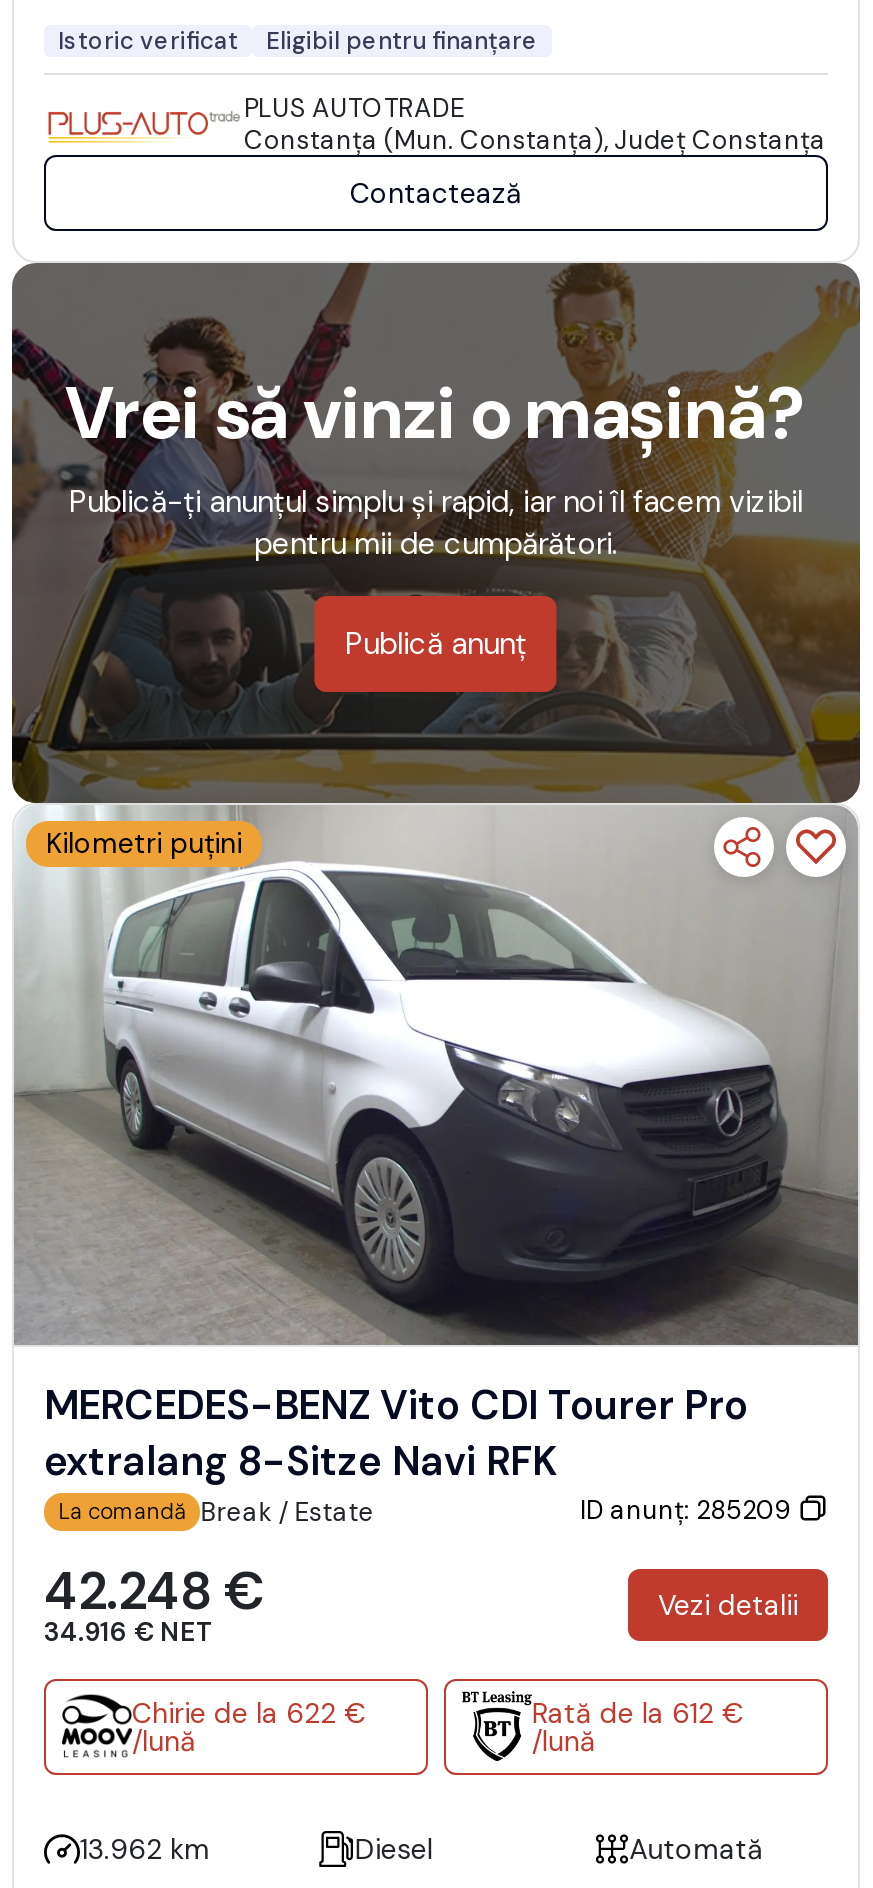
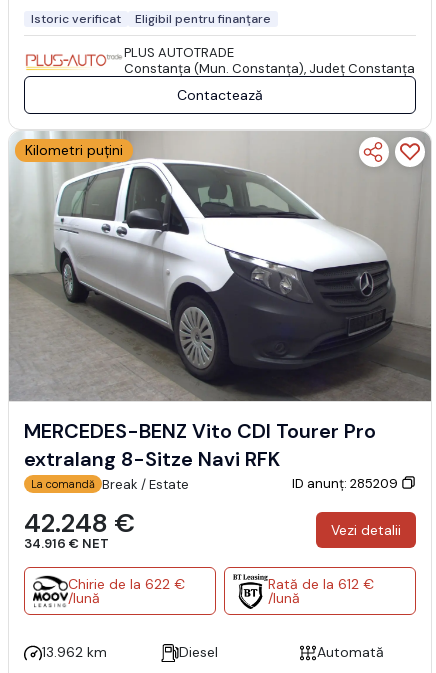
[10,261,860,805] [image] | Vrei să vinzi o mașină? | Publică-ți anunțul simplu și rapid, iar noi îl facem vizibil | pentru mii de cumpărători. | Publică anunț -> none

